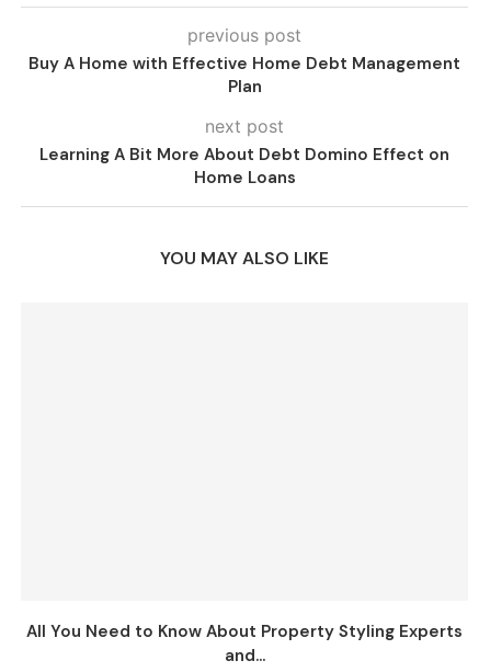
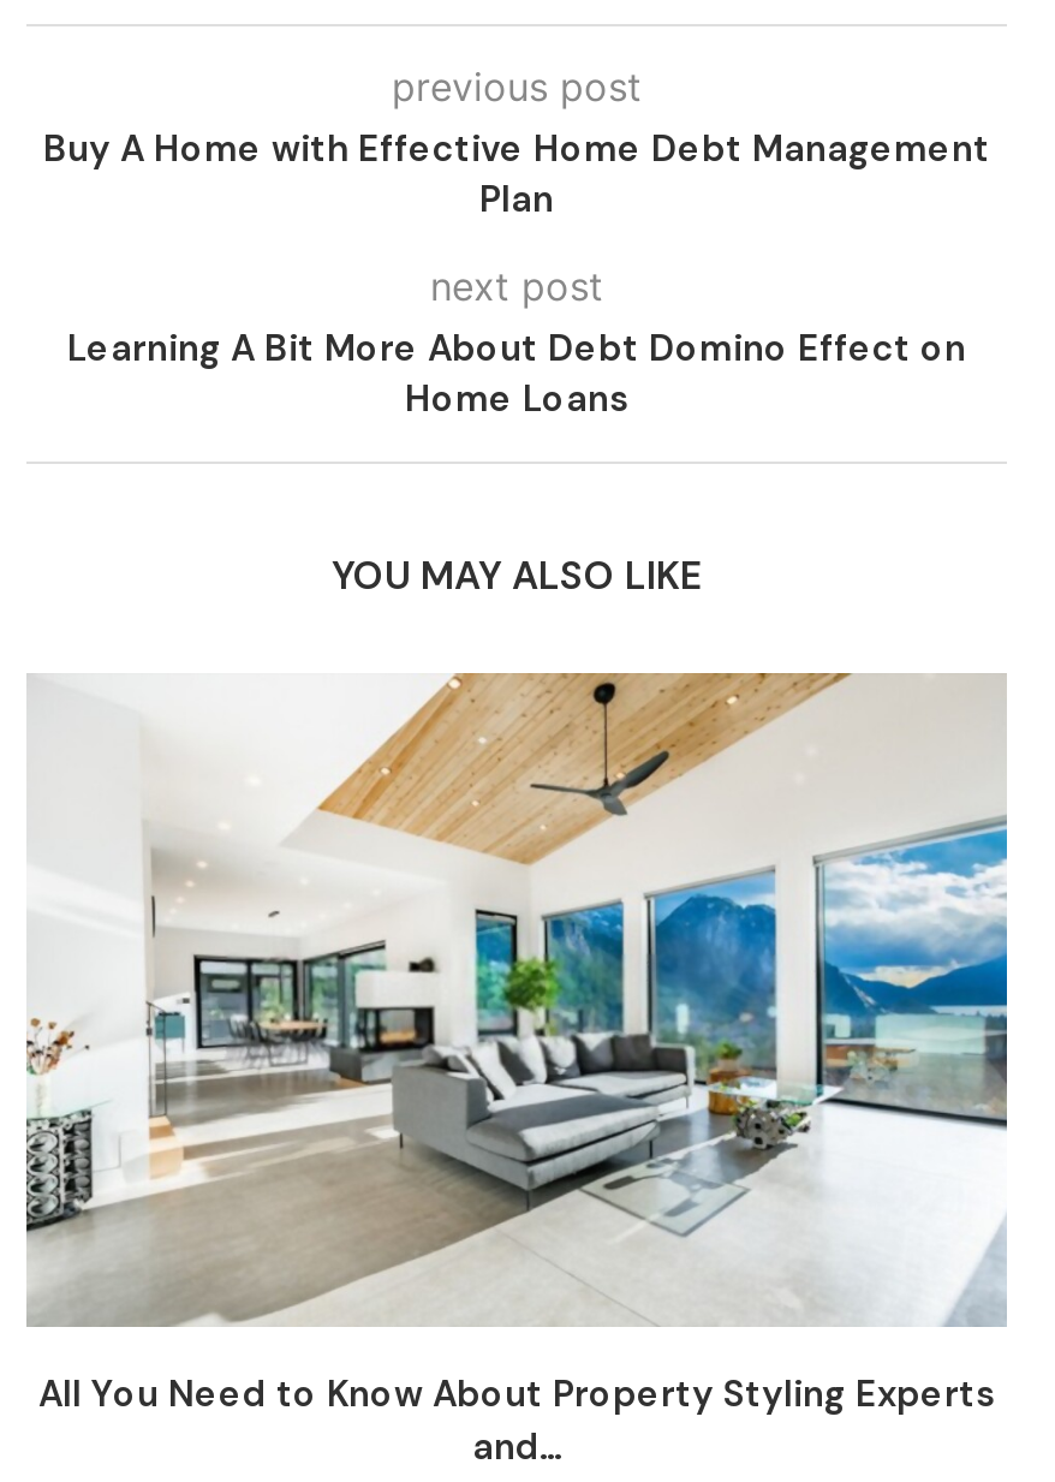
none -> [24,671,1009,1327] [image]

